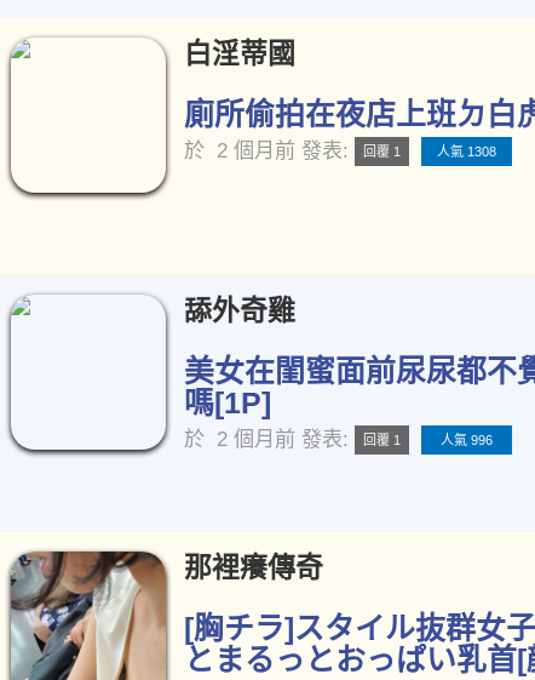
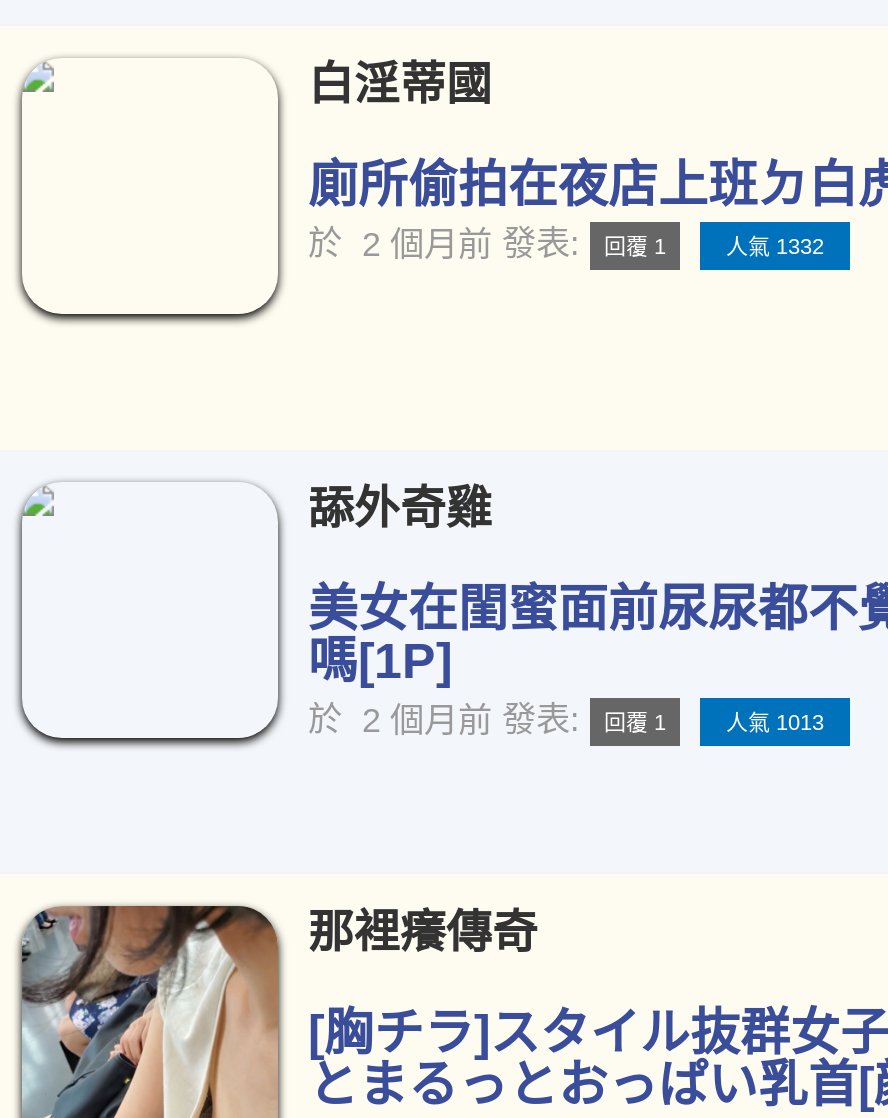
[437,144,496,159] 人氣 1308 -> [726,234,824,258] 人氣 1332
[441,433,493,447] 人氣 996 -> [726,710,824,734] 人氣 1013

